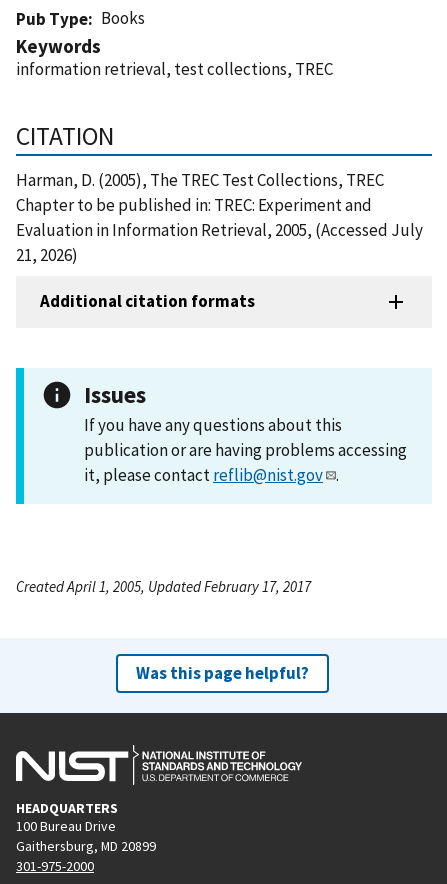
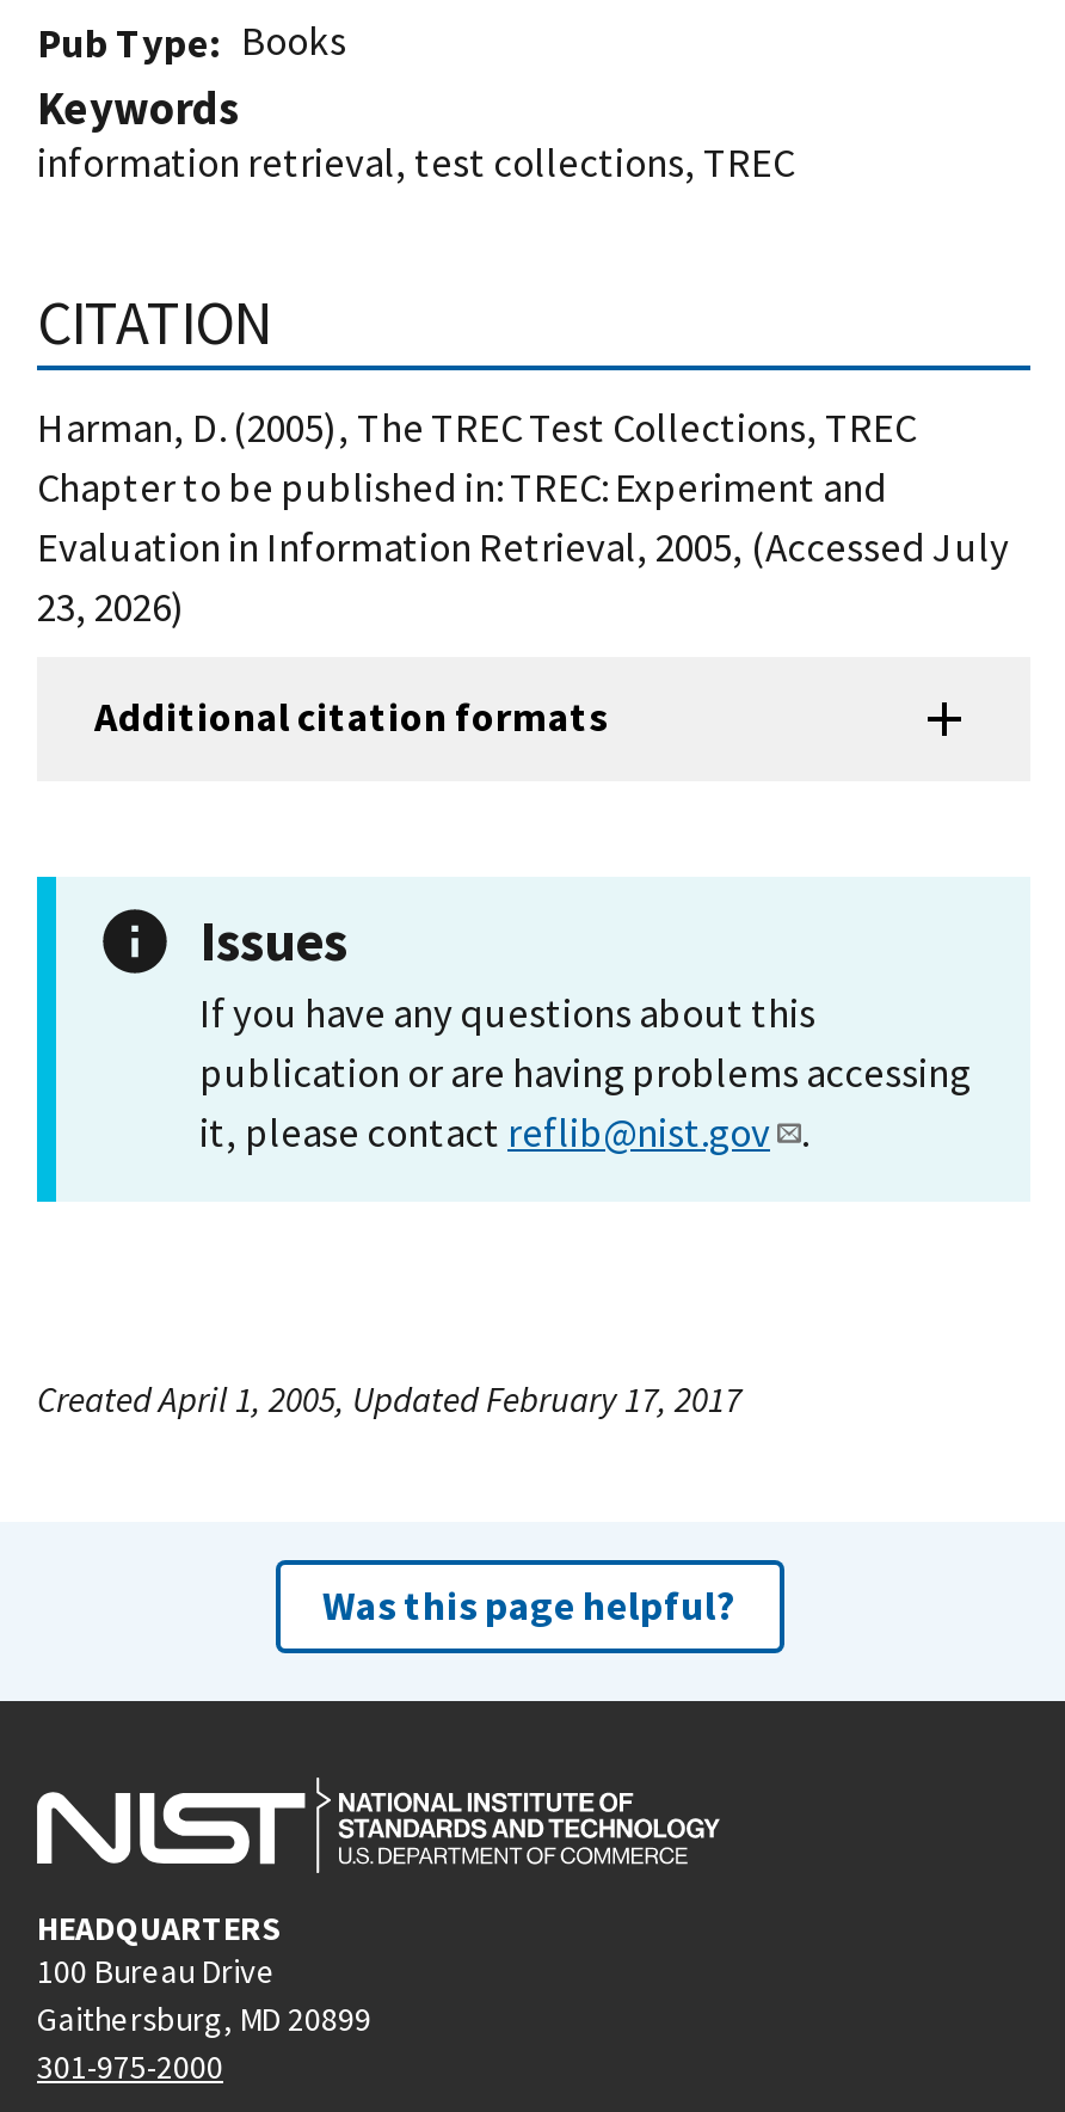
[16,244,78,266] 21, 2026) -> [37,580,185,633] 23, 2026)

